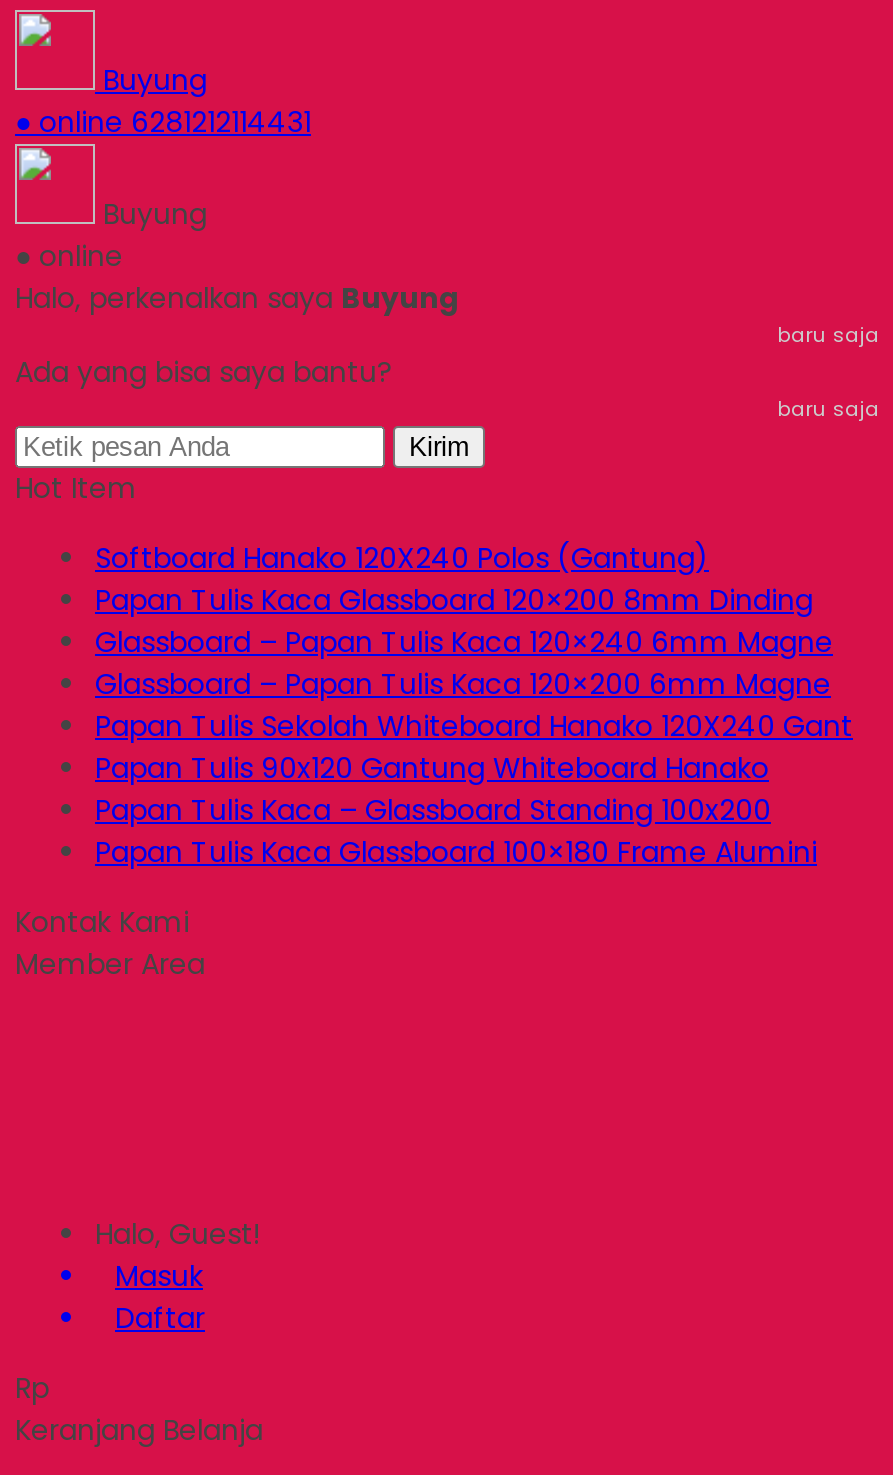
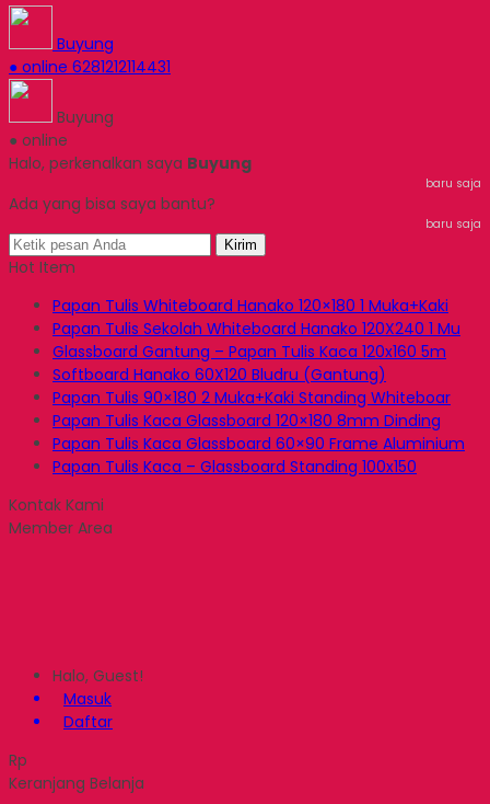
[95,538,853,872] Softboard Hanako 120X240 Polos (Gantung) | Papan Tulis Kaca Glassboard 120×200 8mm Dinding | Glassboard – Papan Tulis Kaca 120×240 6mm Magne | Glassboard – Papan Tulis Kaca 120×200 6mm Magne | Papan Tulis Sekolah Whiteboard Hanako 120X240 Gant | Papan Tulis 90x120 Gantung Whiteboard Hanako | Papan Tulis Kaca – Glassboard Standing 100x200 | Papan Tulis Kaca Glassboard 100×180 Frame Alumini -> [52,295,465,478] Papan Tulis Whiteboard Hanako 120×180 1 Muka+Kaki | Papan Tulis Sekolah Whiteboard Hanako 120X240 1 Mu | Glassboard Gantung – Papan Tulis Kaca 120x160 5m | Softboard Hanako 60X120 Bludru (Gantung) | Papan Tulis 90×180 2 Muka+Kaki Standing Whiteboar | Papan Tulis Kaca Glassboard 120×180 8mm Dinding | Papan Tulis Kaca Glassboard 60×90 Frame Aluminium | Papan Tulis Kaca – Glassboard Standing 100x150

